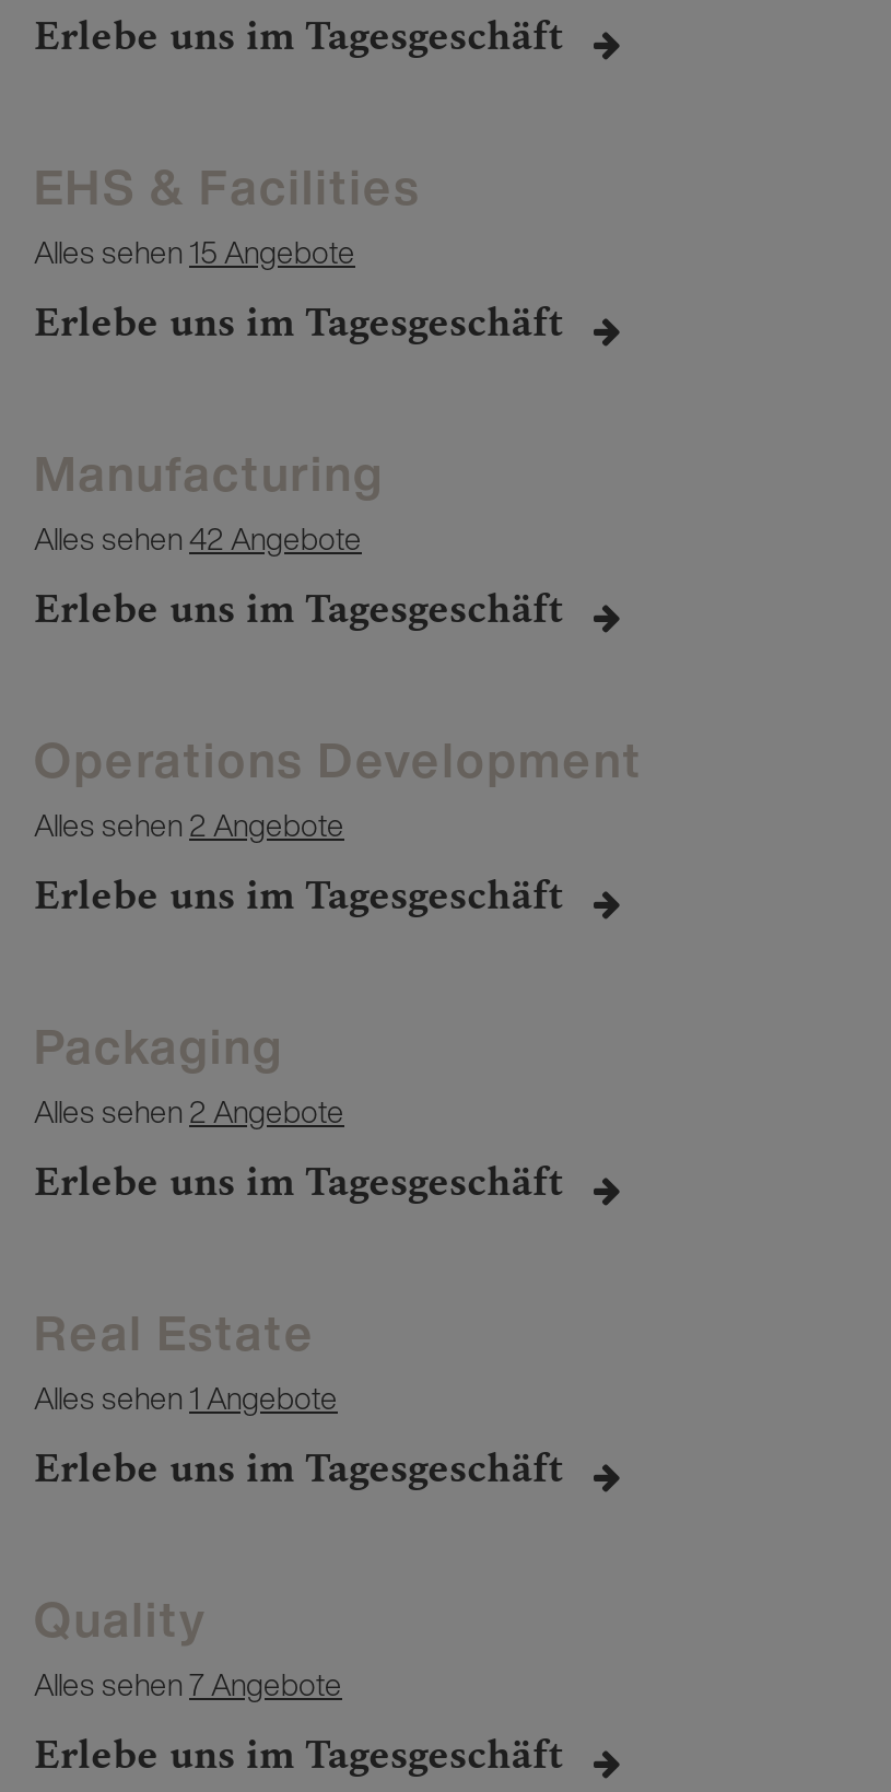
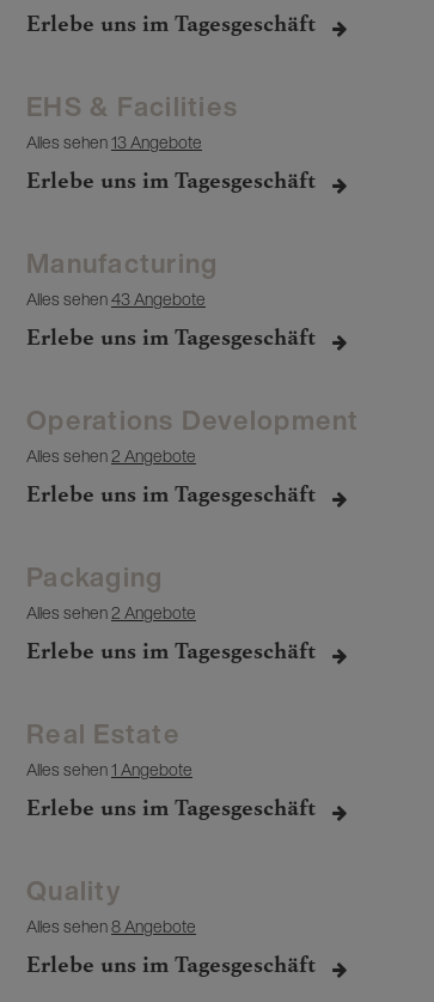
[34,229,355,274] Alles sehen 15 Angebote -> [26,129,202,154] Alles sehen 13 Angebote
[34,515,362,561] Alles sehen 42 Angebote -> [26,286,206,311] Alles sehen 43 Angebote
[34,1661,342,1707] Alles sehen7 Angebote -> [26,913,196,939] Alles sehen8 Angebote

